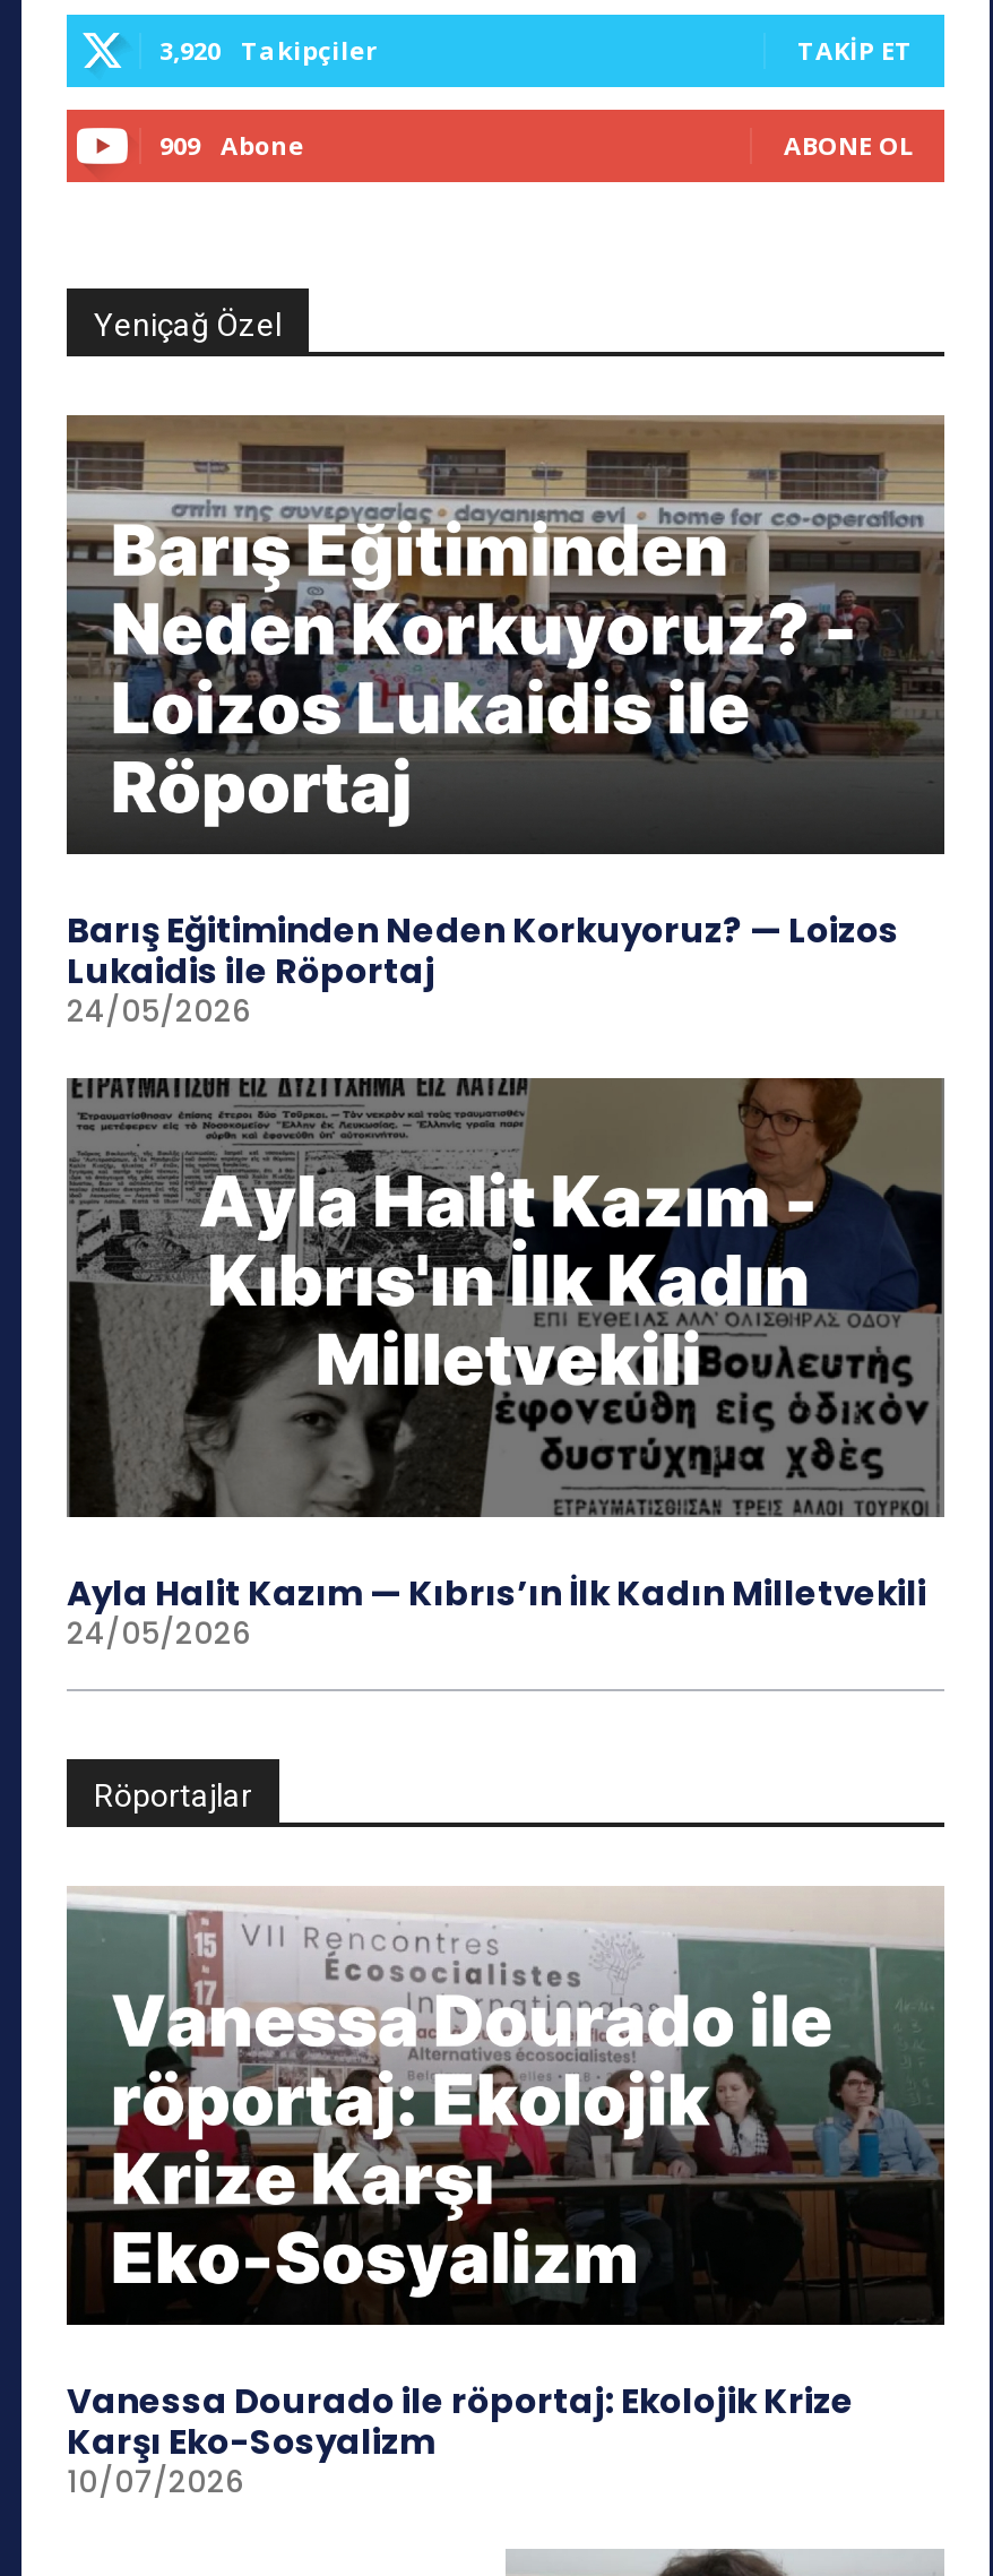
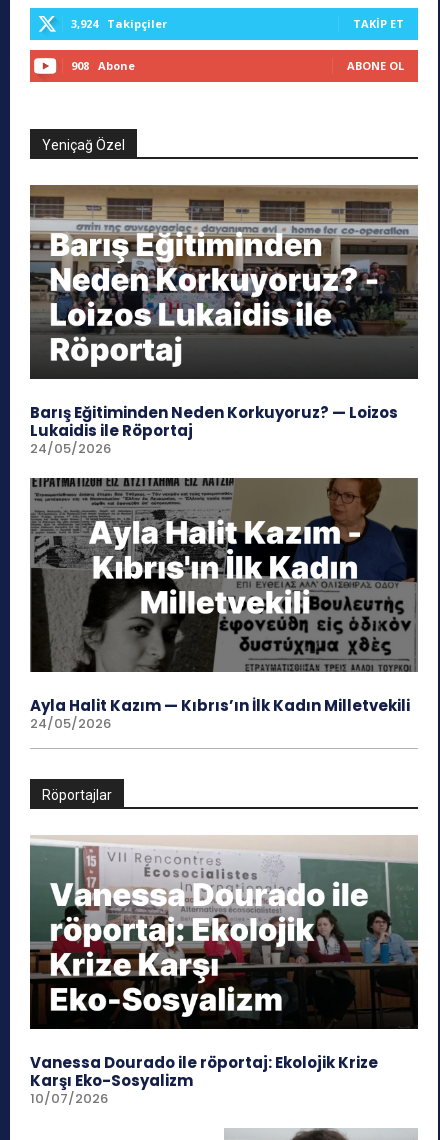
[159,33,377,67] 3,920 Takipçiler -> [71,16,167,31] 3,924 Takipçiler
[159,128,304,162] 909 Abone -> [71,58,135,73] 908 Abone

